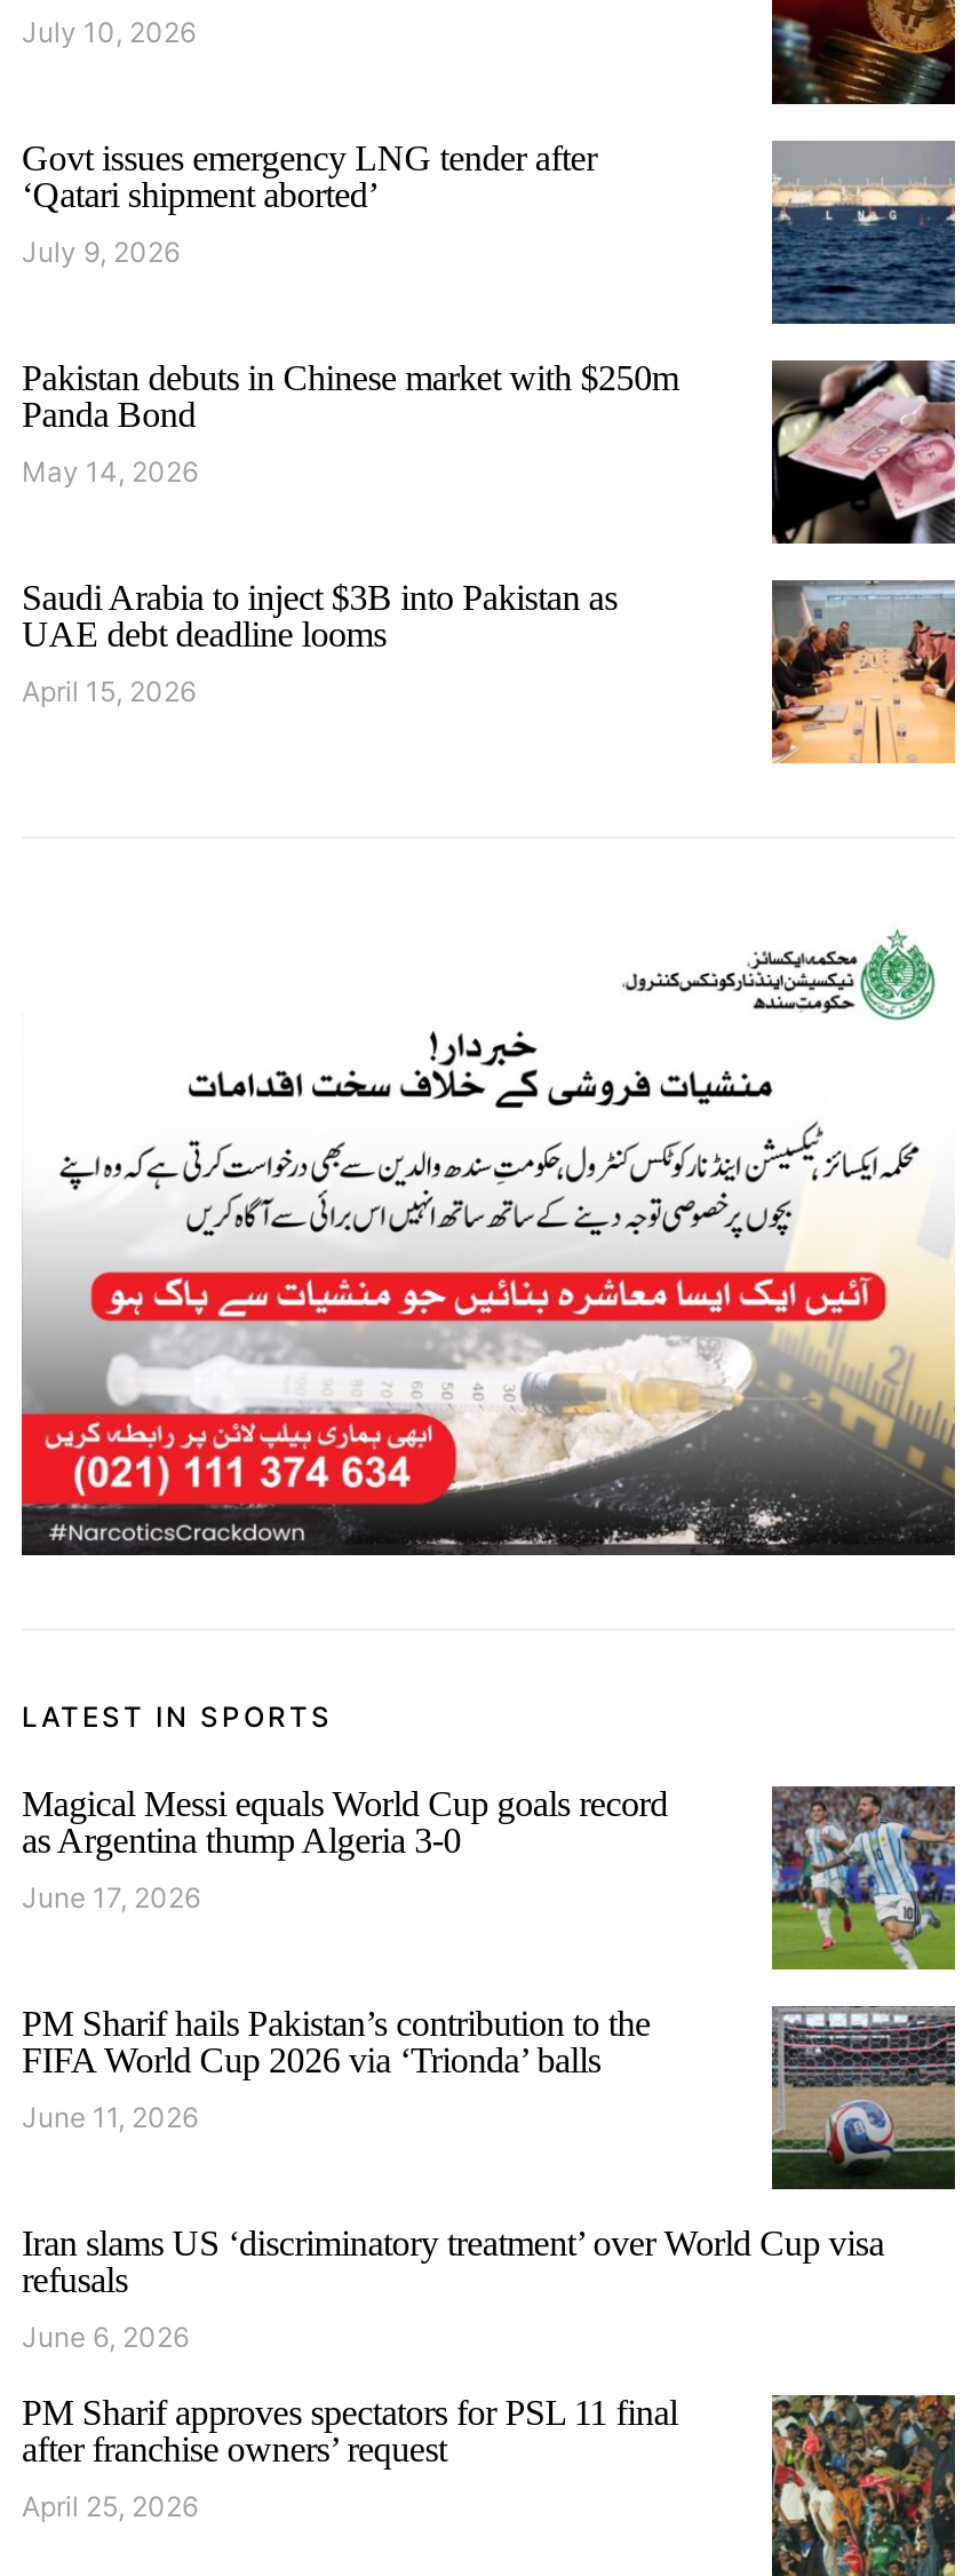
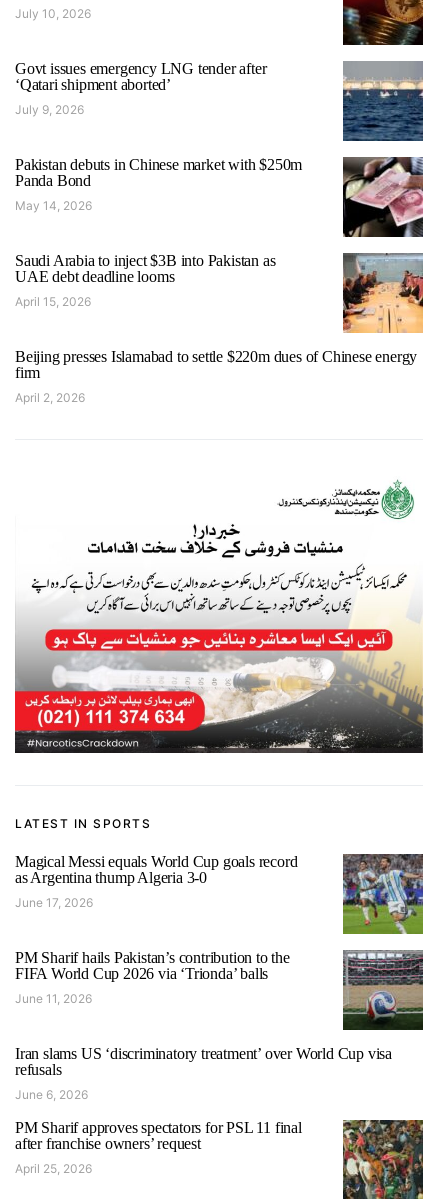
none -> [15,348,417,405] Beijing presses Islamabad to settle $220m dues of Chinese energy | firm | April 2, 2026

